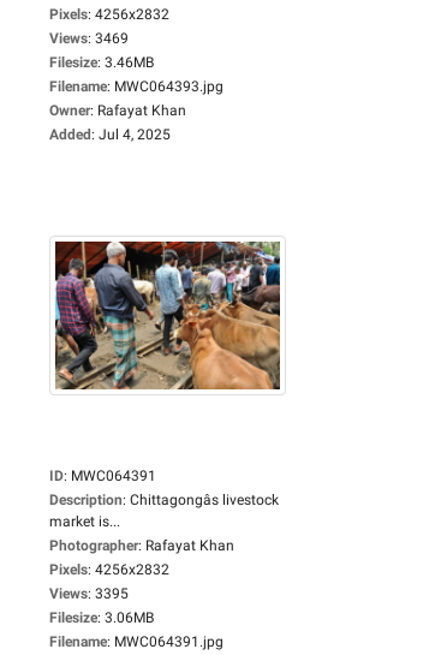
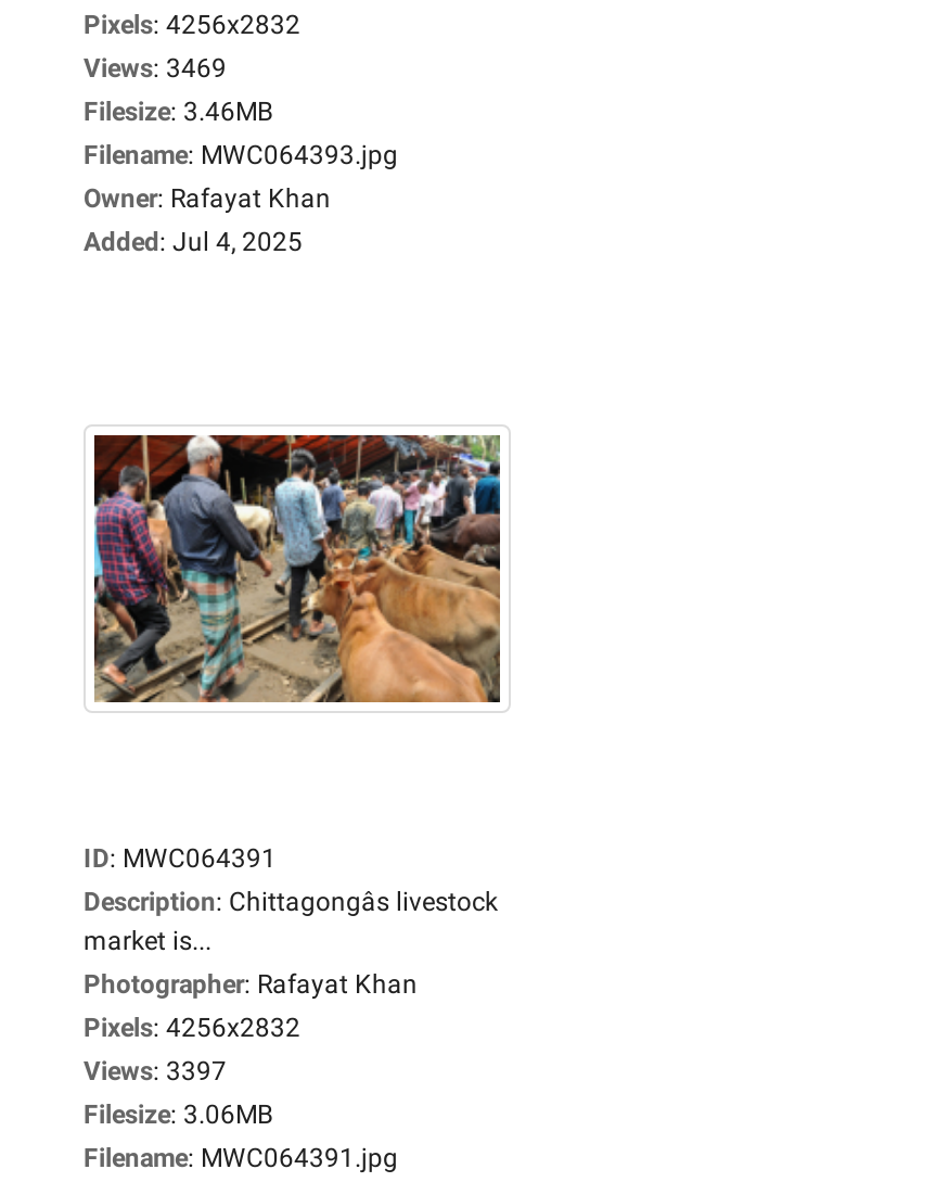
[49,585,129,602] Views: 3395 -> [84,1055,227,1086] Views: 3397

